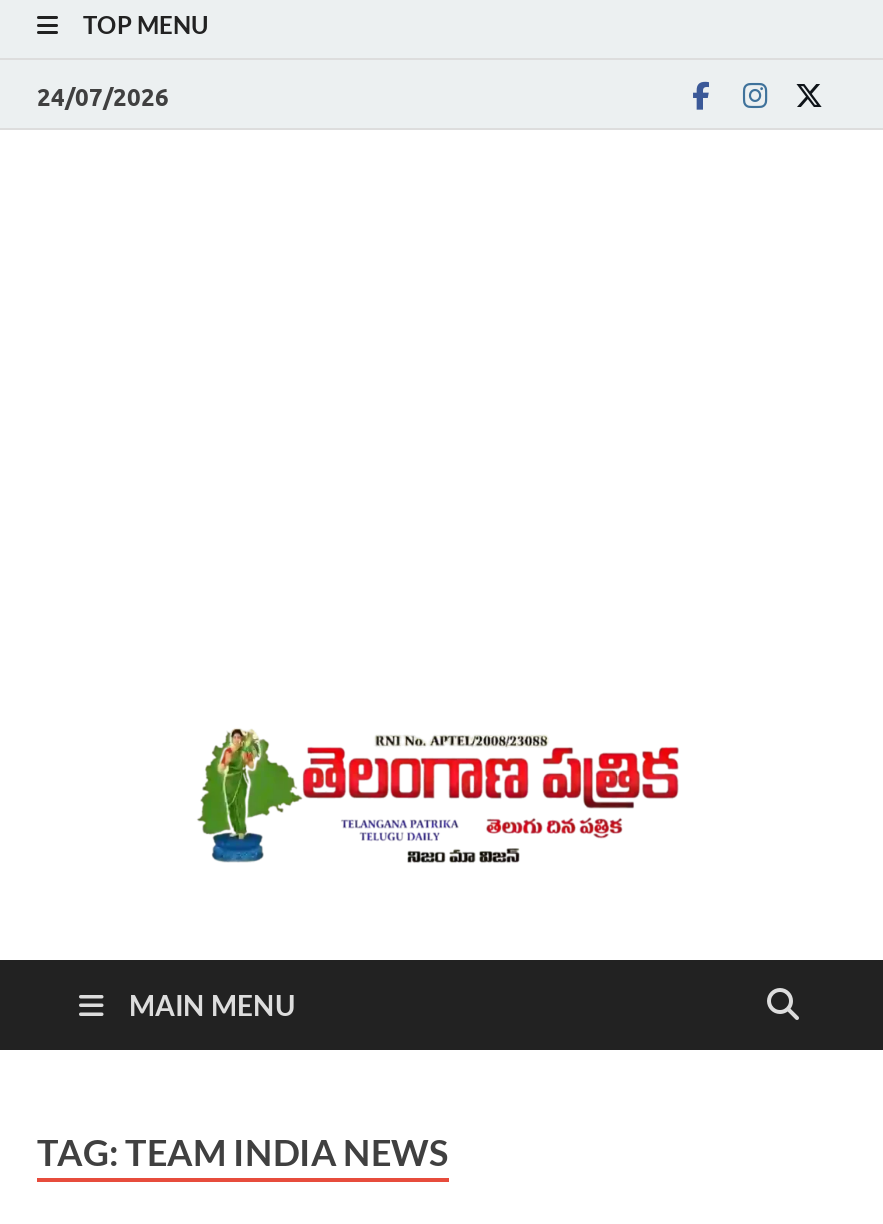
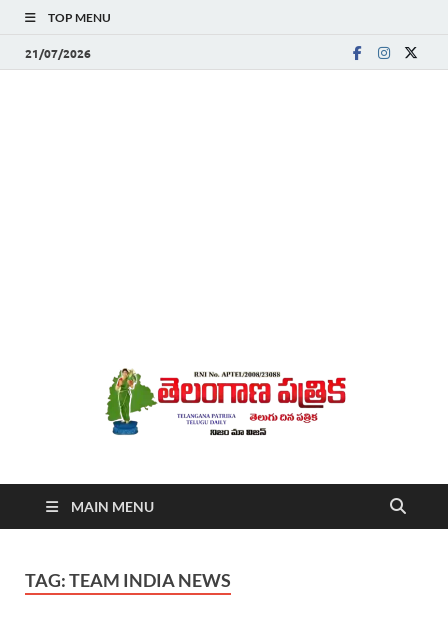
[37,79,169,111] 24/07/2026 -> [25,44,91,60] 21/07/2026

